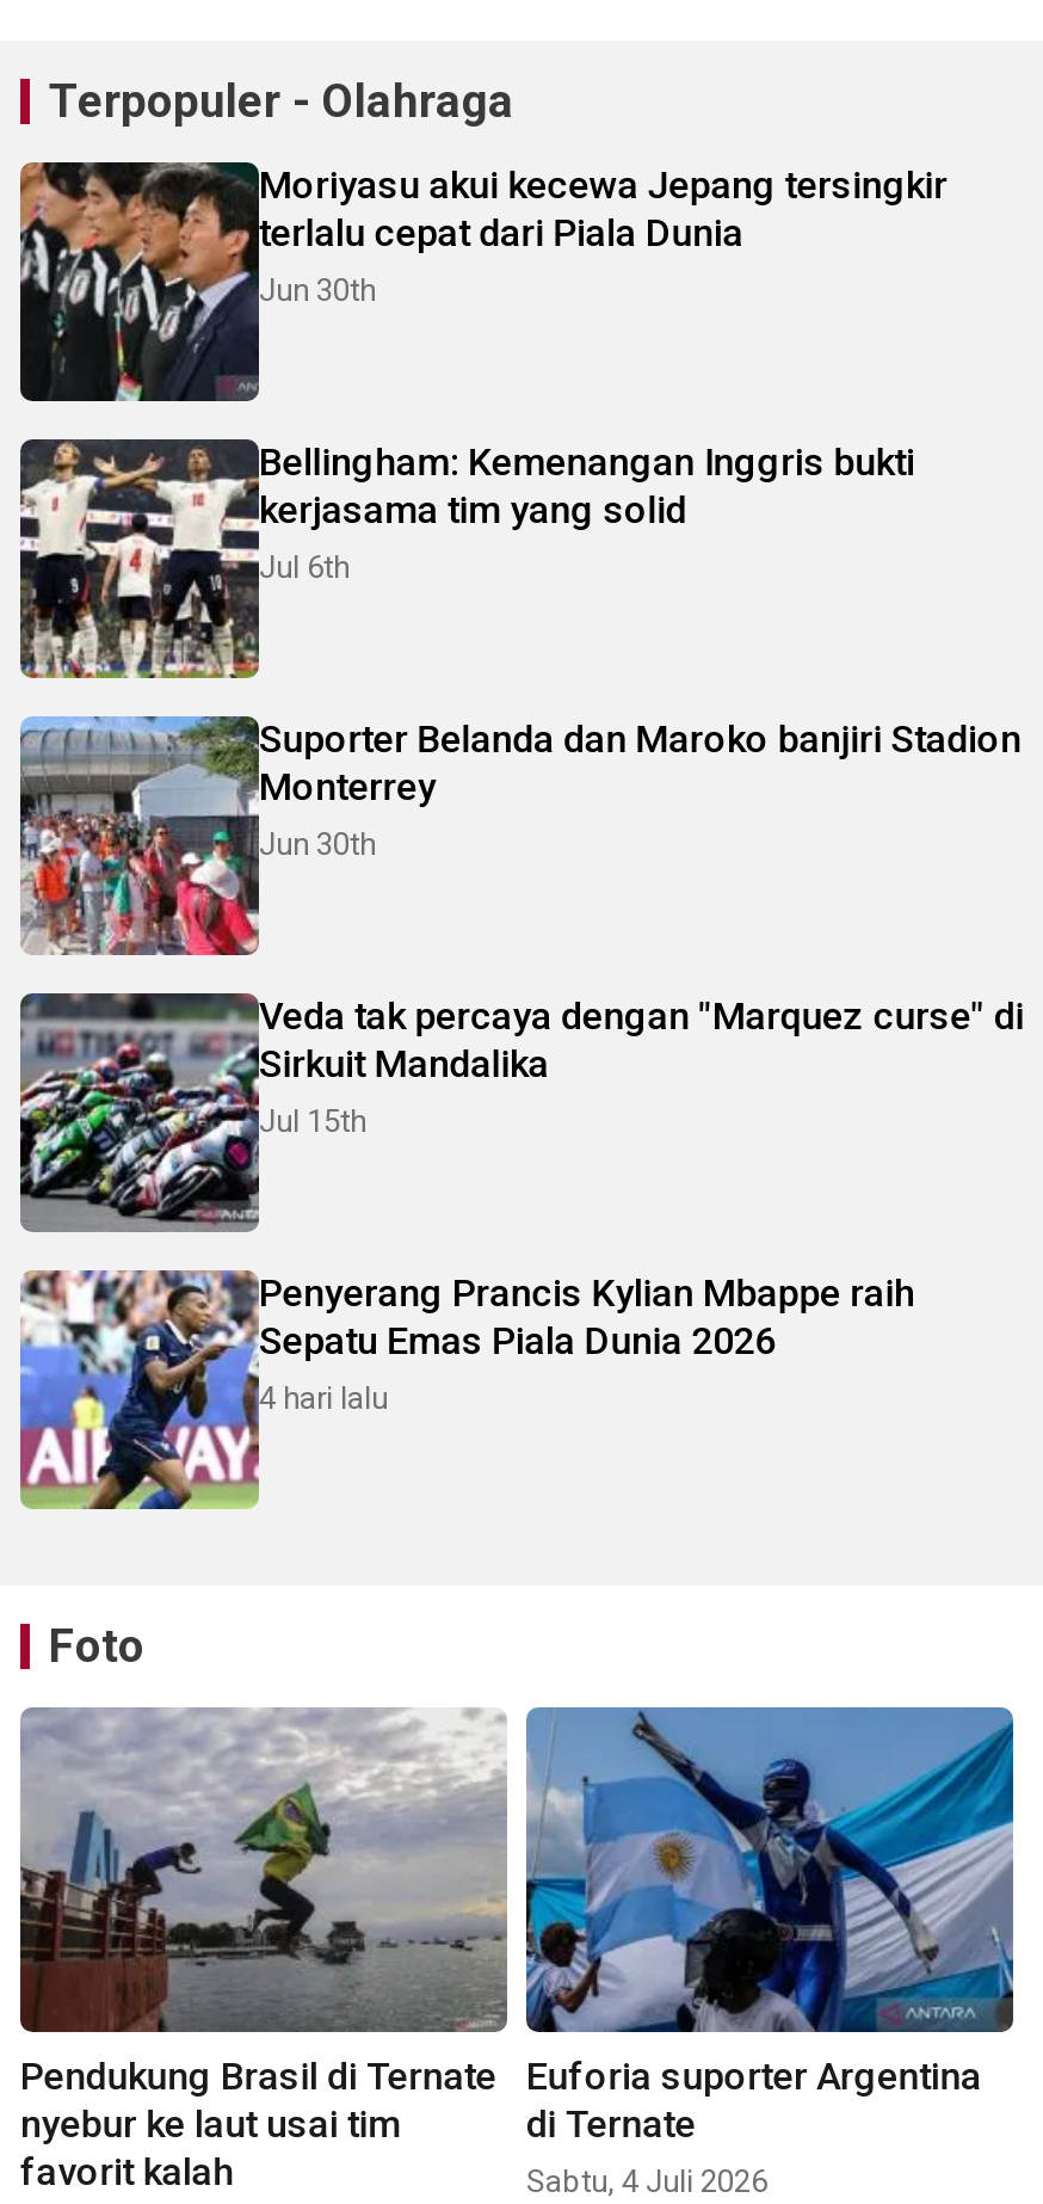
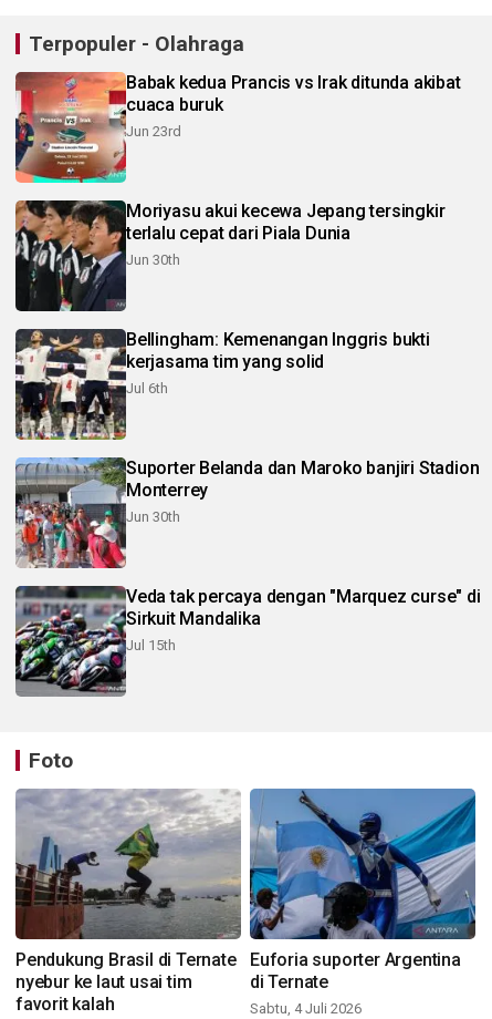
none -> [14,71,461,184] [image] | Babak kedua Prancis vs Irak ditunda akibat | cuaca buruk | Jun 23rd
moved [16,158,1024,1139] -> [13,198,481,653]: [image] | Moriyasu akui kecewa Jepang tersingkir | terlalu cepat dari Piala Dunia | ... | Sirkuit Mandalika | Jul 15th
[18,1270,915,1512] [image] | Penyerang Prancis Kylian Mbappe raih | Sepatu Emas Piala Dunia 2026 | 4 hari lalu -> none

